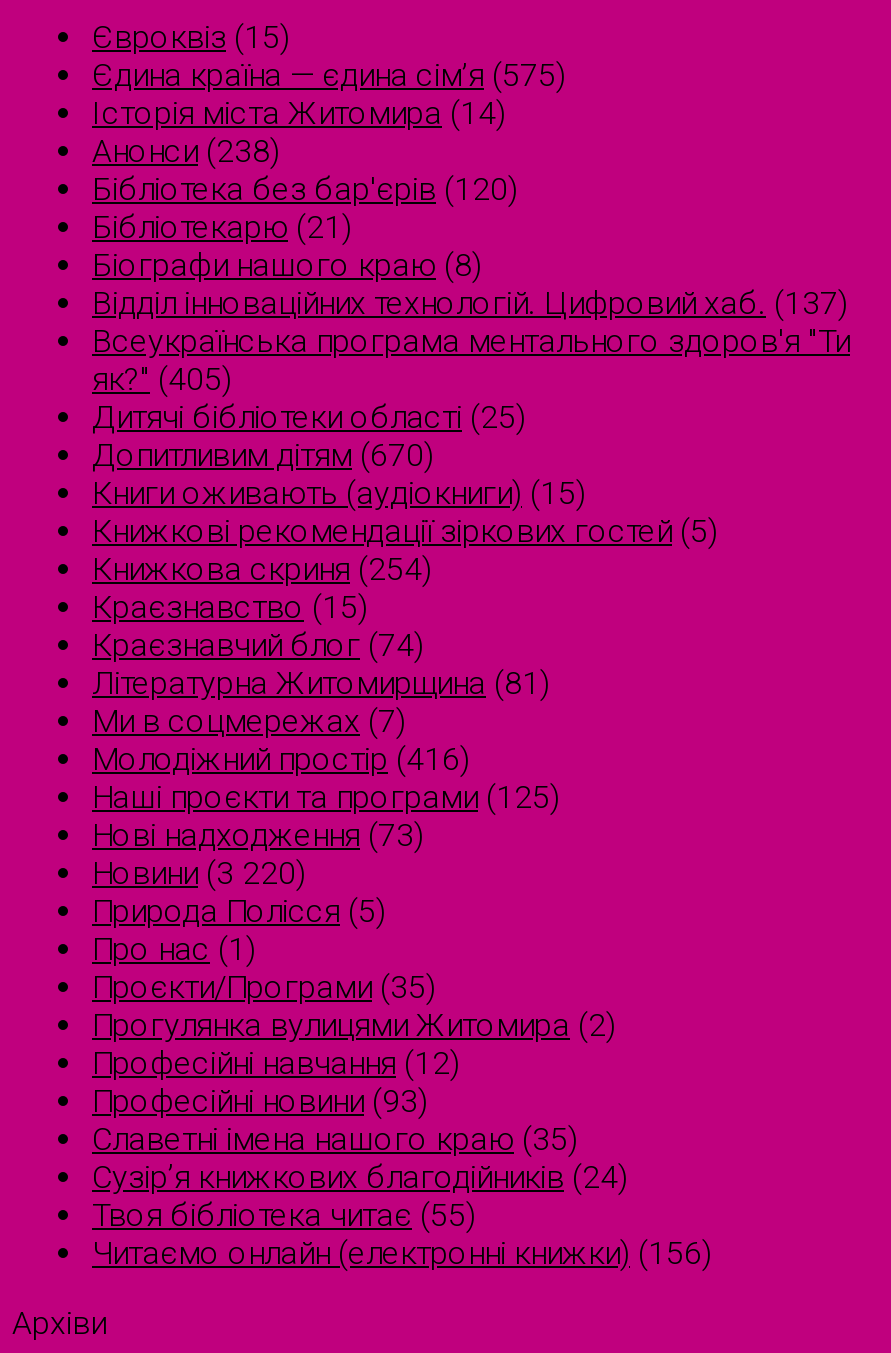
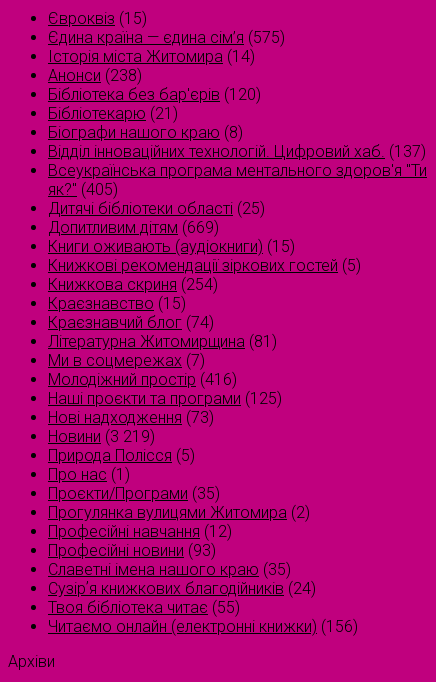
[92,436,434,474] Допитливим дітям (670) -> [48,218,219,237] Допитливим дітям (669)
[92,854,306,892] Новини (3 220) -> [48,427,155,446] Новини (3 219)

